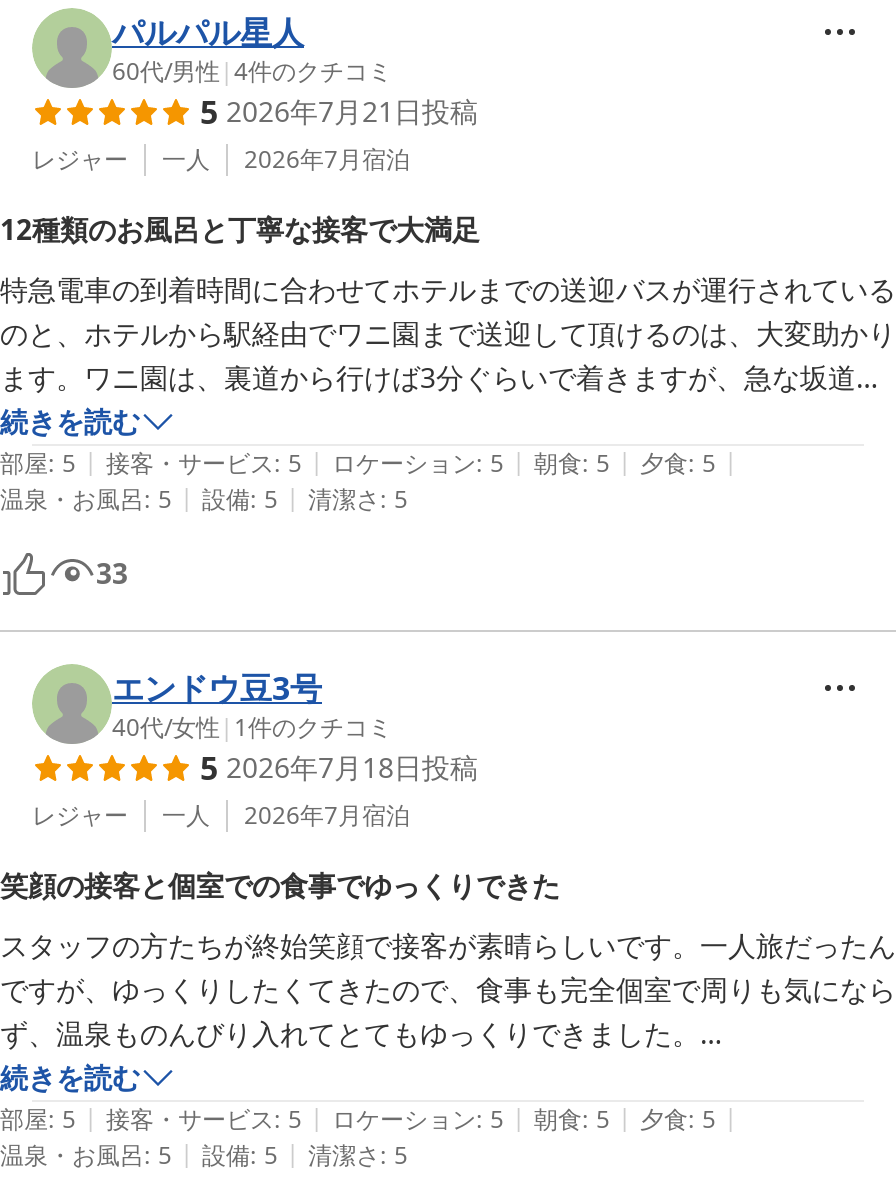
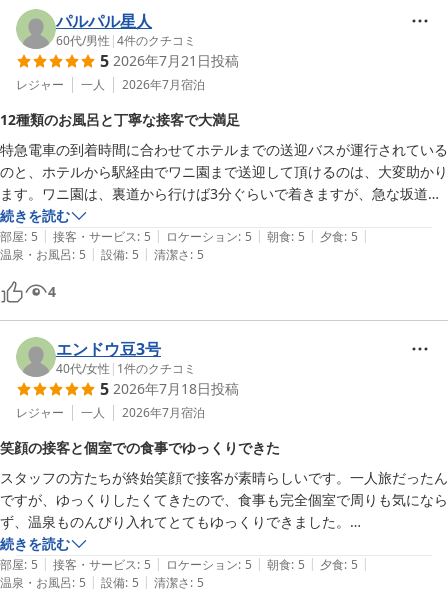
[96,554,128,592] 33 -> [48,282,56,301] 4

